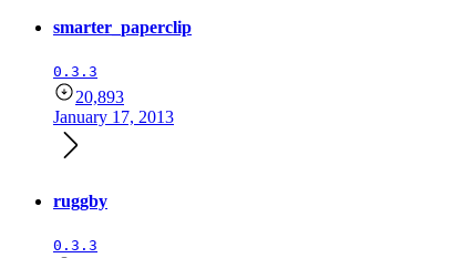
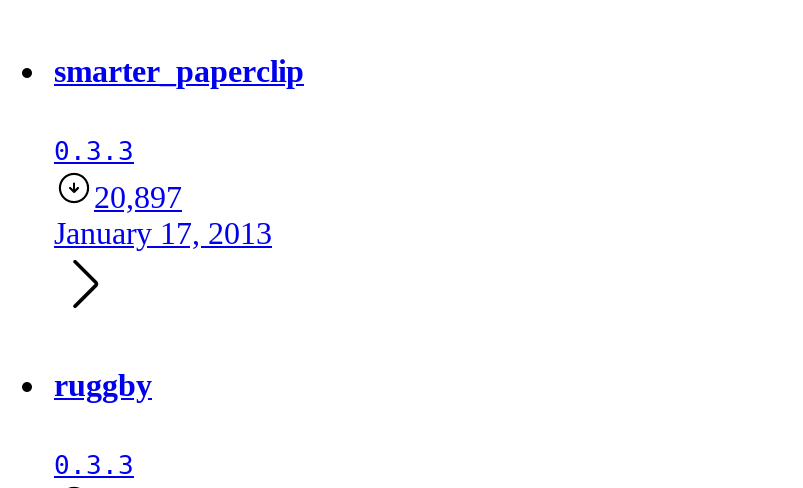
[75,88,124,107] 20,893 -> [94,181,182,215] 20,897

